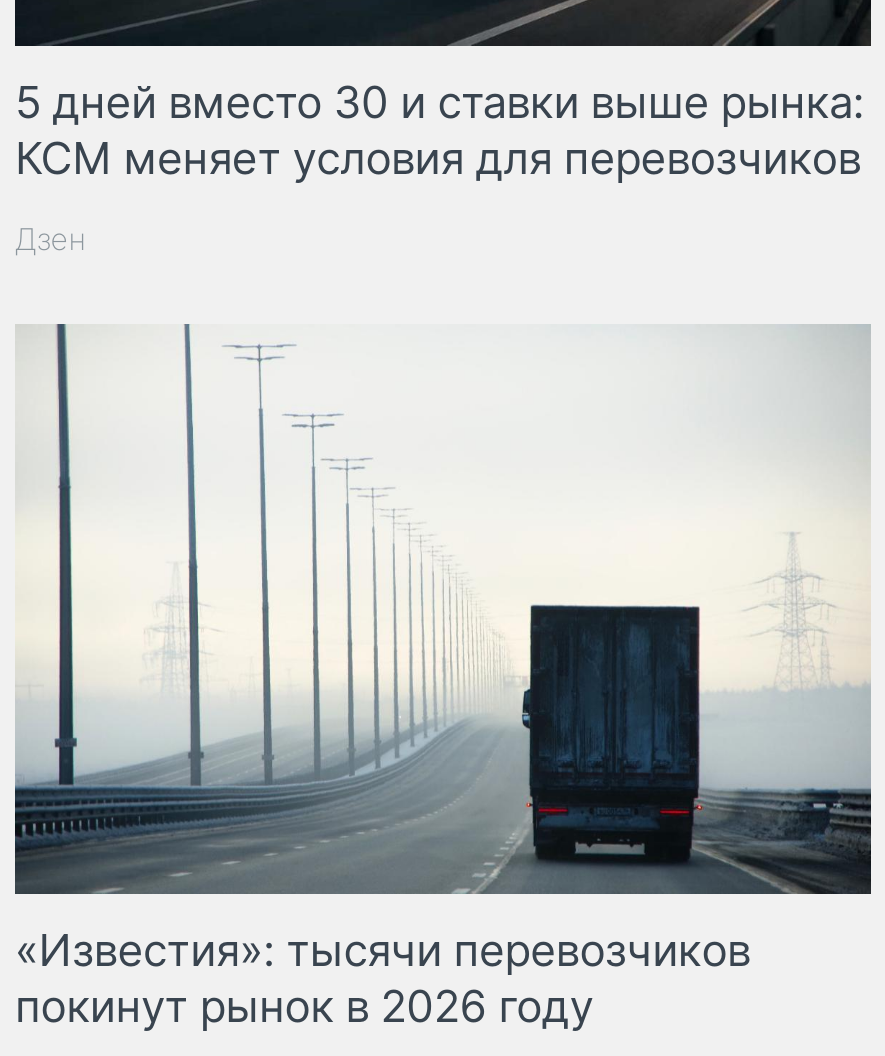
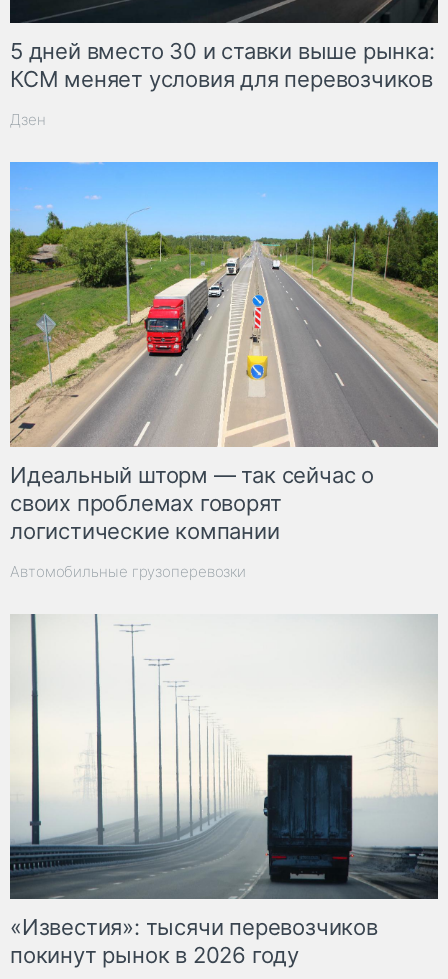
none -> [9,161,439,581] [image] | Идеальный шторм — так сейчас о | своих проблемах говорят | логистические компании | Автомобильные грузоперевозки

